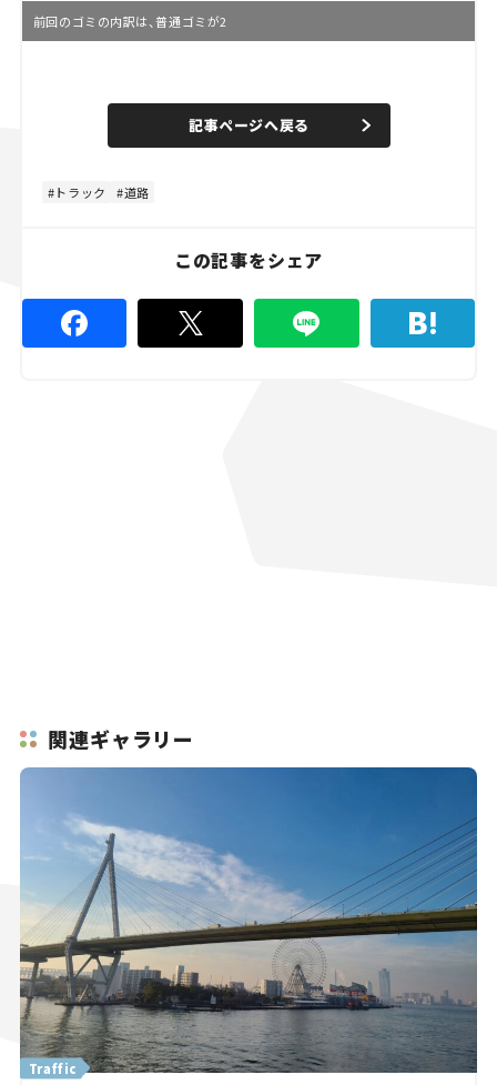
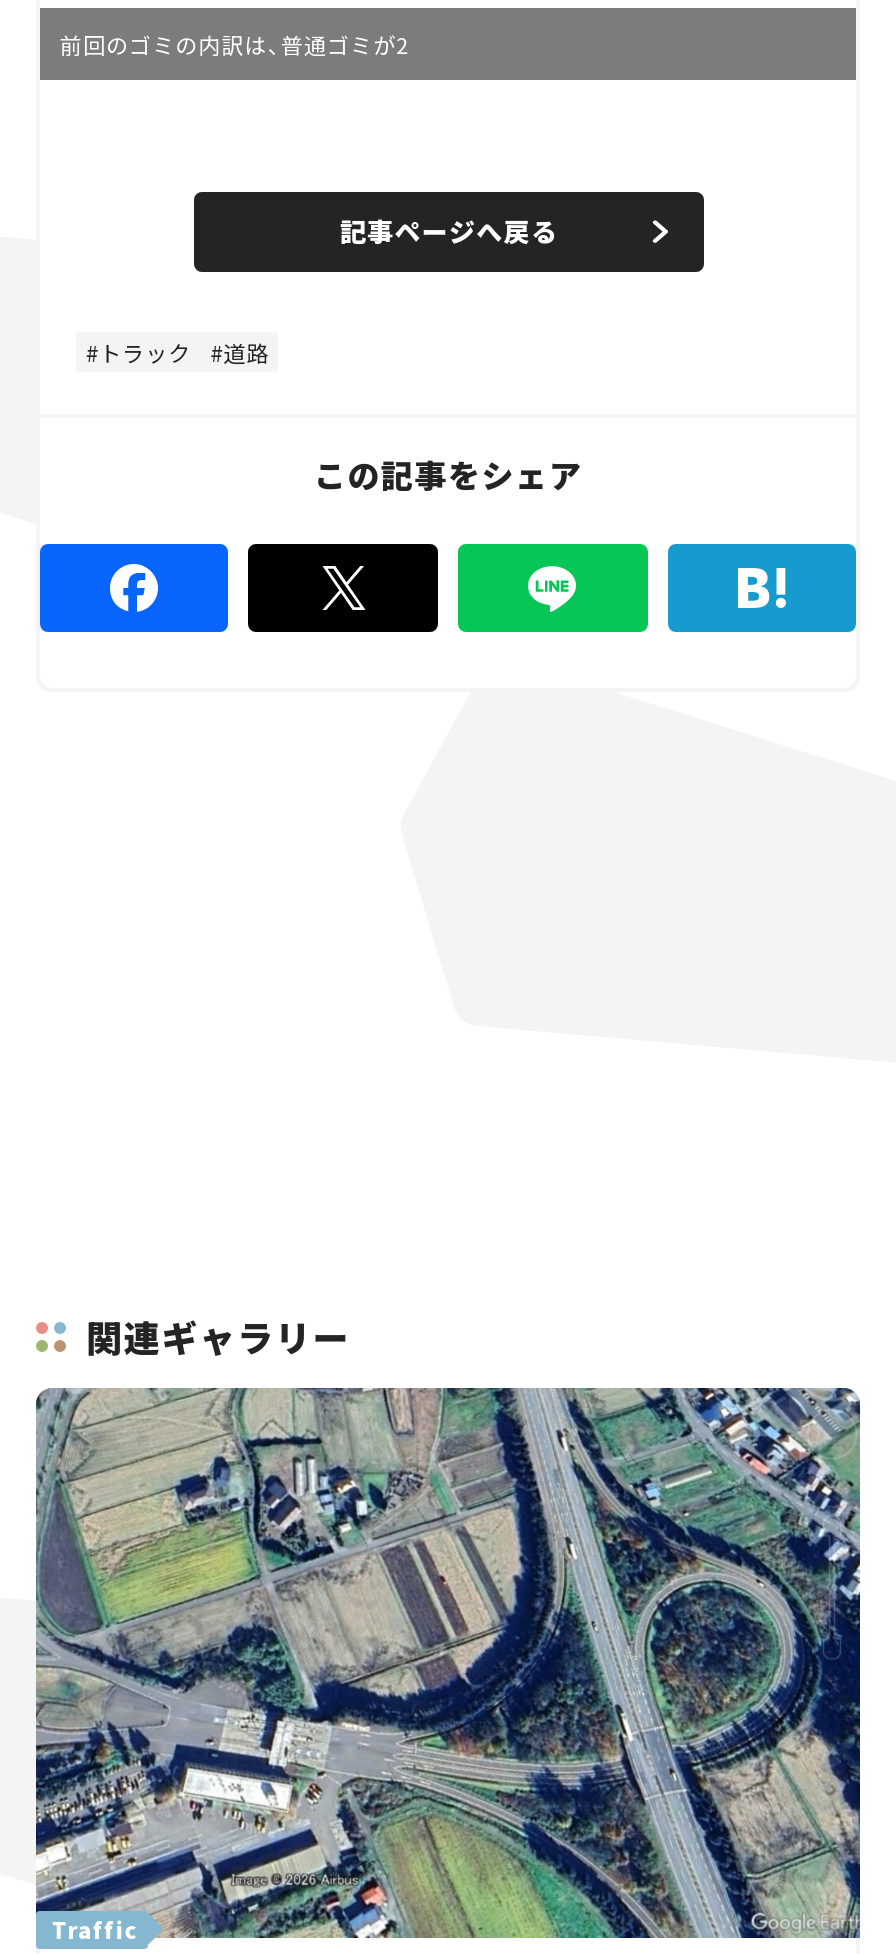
[19,766,478,1074] [image] -> [34,1388,862,1940] [image]

